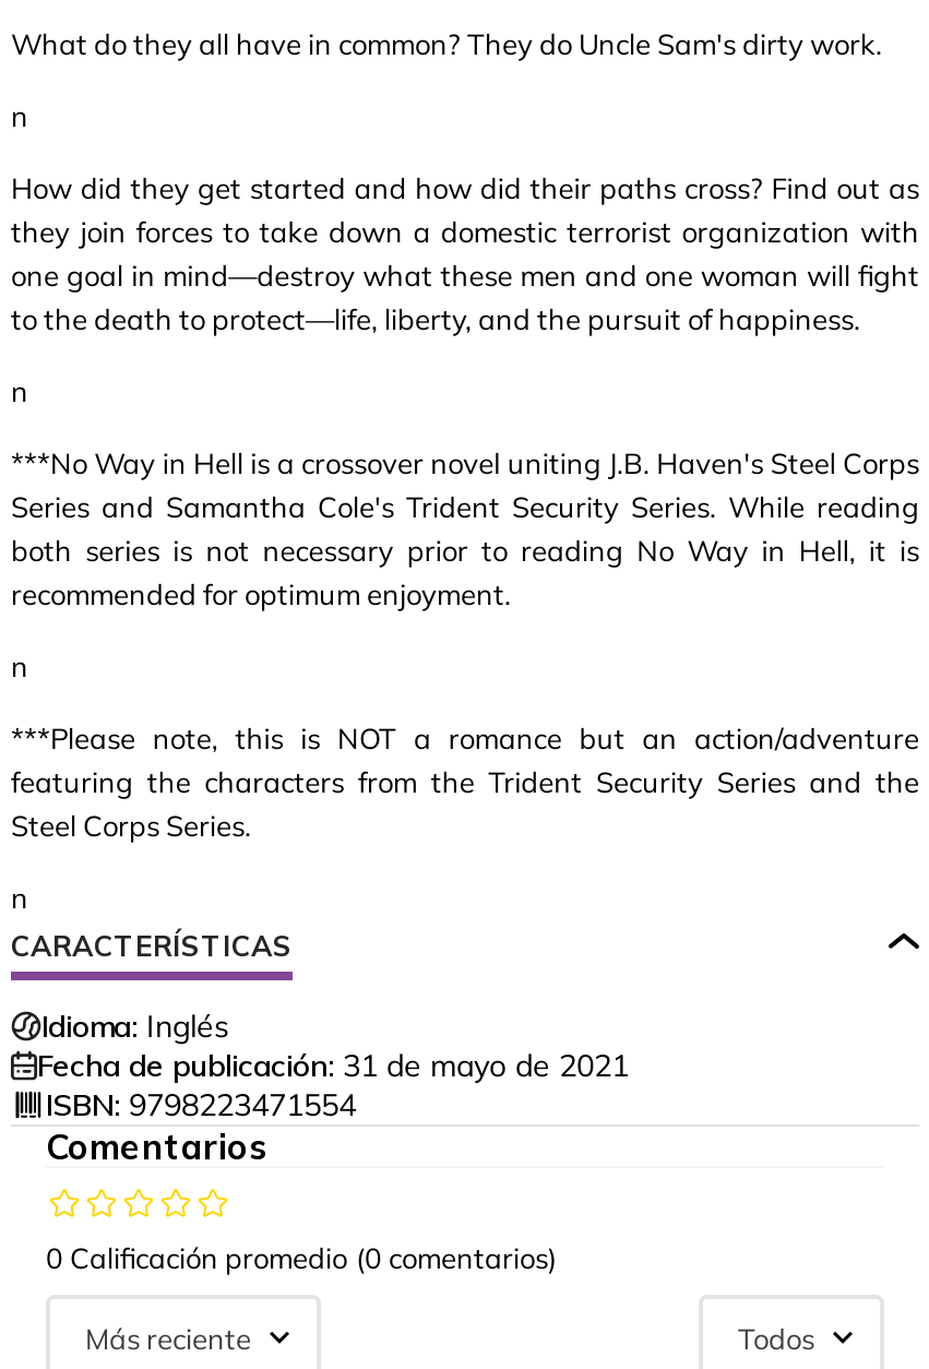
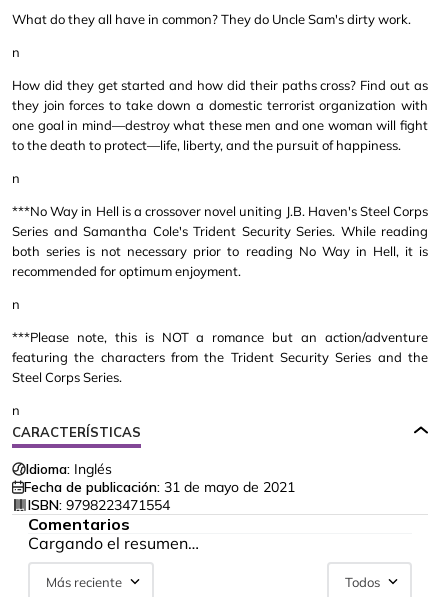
[46,1240,557,1275] 0 Calificación promedio (0 comentarios) -> [28,533,199,553] Cargando el resumen…

